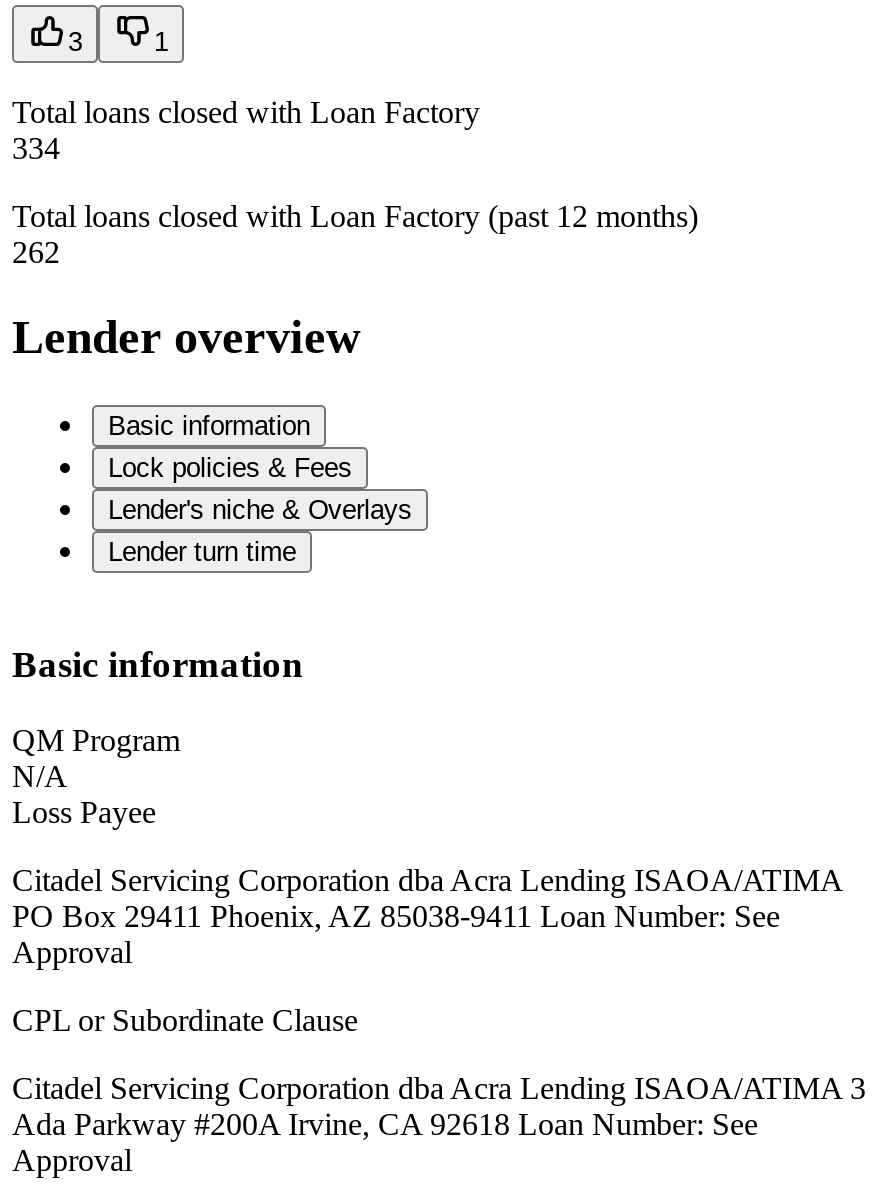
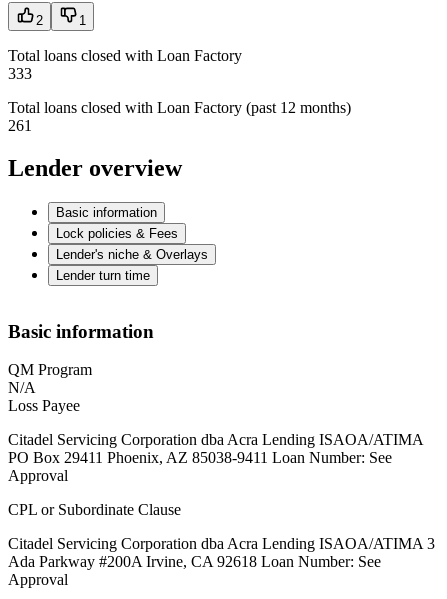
[68,27,82,57] 3 -> [36,13,43,28] 2
[12,131,60,165] 334 -> [8,65,32,82] 333
[12,235,60,269] 262 -> [8,117,32,134] 261

